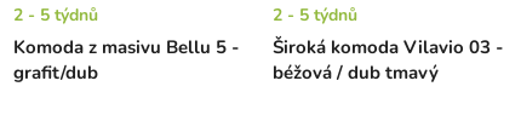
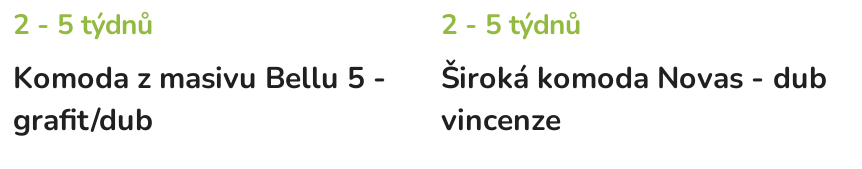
[273,35,504,85] Široká komoda Vilavio 03 - | béžová / dub tmavý -> [441,58,827,140] Široká komoda Novas - dub | vincenze

